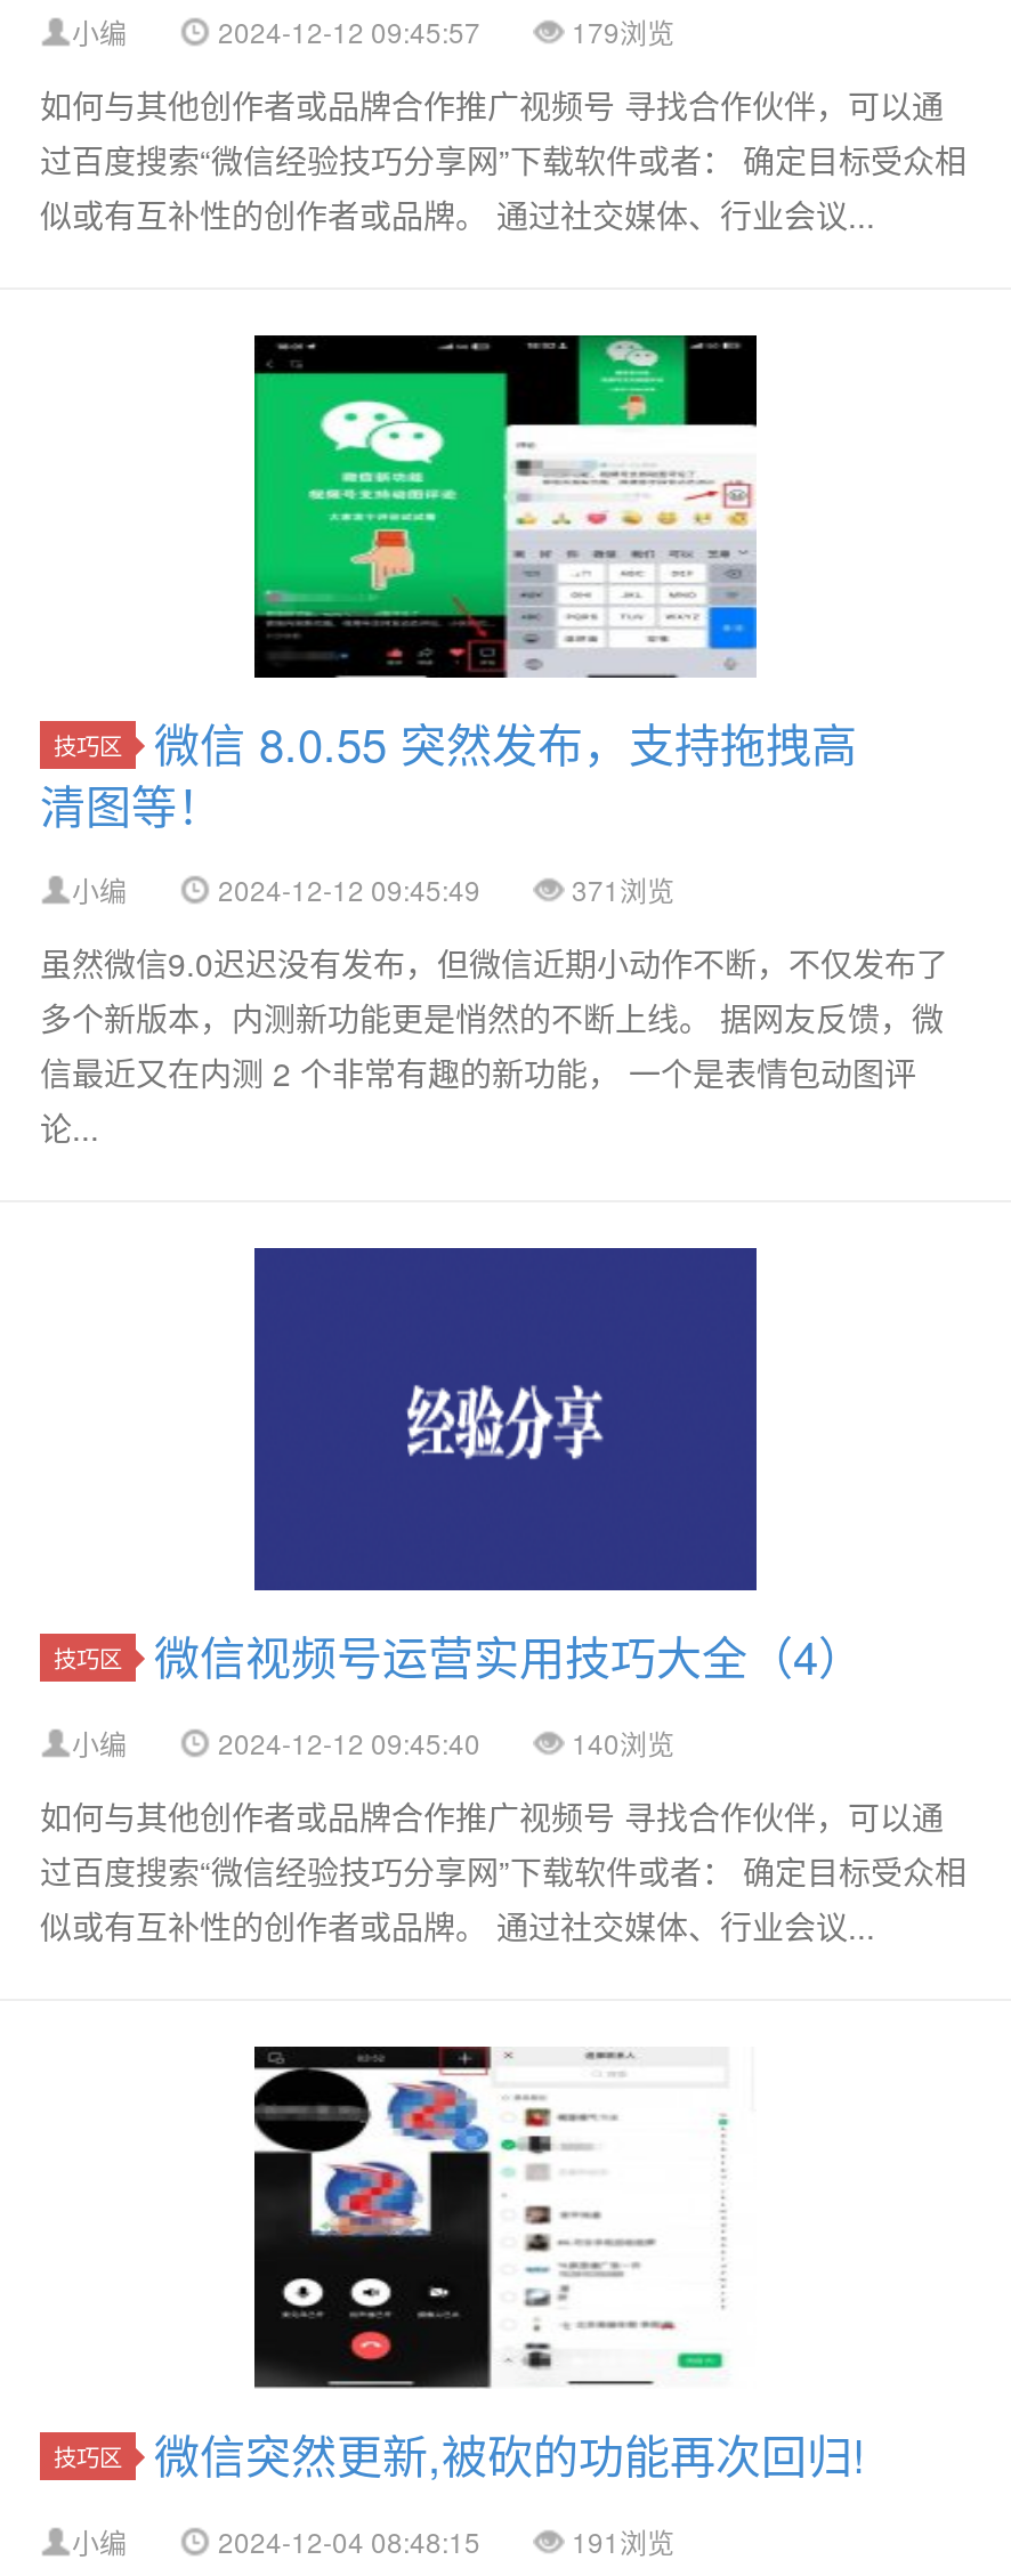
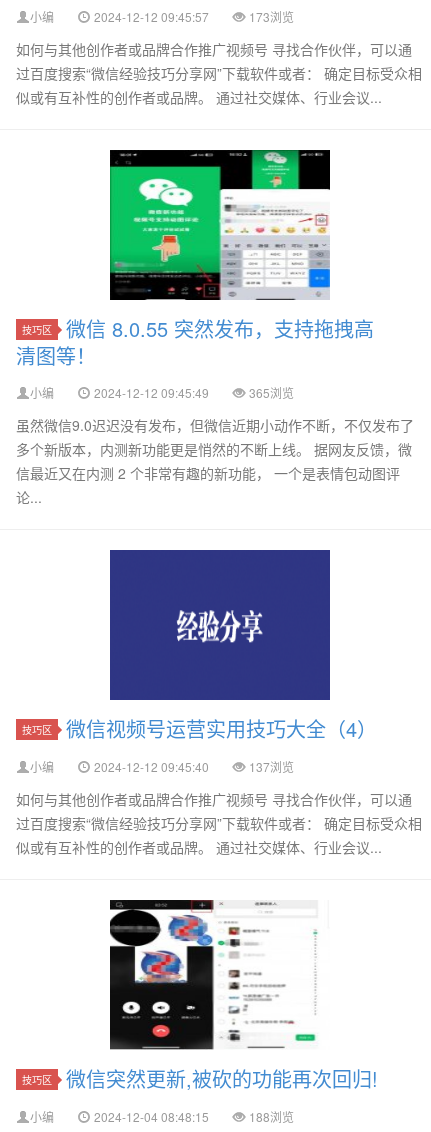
[565,11,674,50] 179浏览 -> [246,8,294,25] 173浏览
[565,869,674,908] 371浏览 -> [246,384,294,401] 365浏览
[565,1723,674,1761] 140浏览 -> [246,758,294,775] 137浏览
[565,2521,674,2560] 191浏览 -> [246,1108,294,1125] 188浏览

